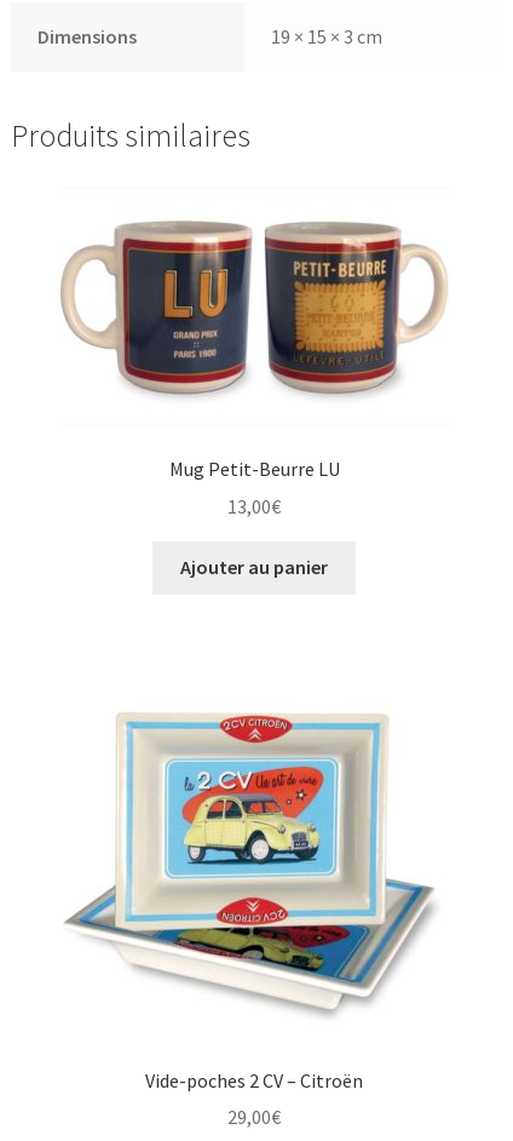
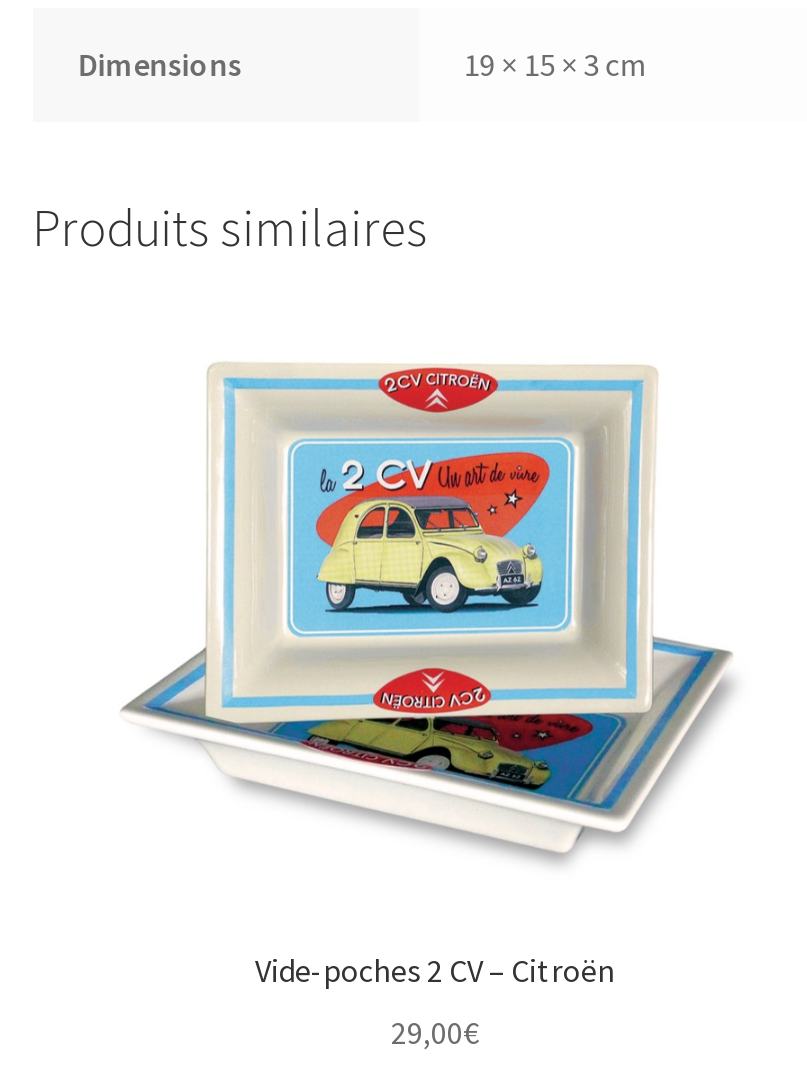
[59,222,253,397] [image] -> none
[264,222,448,397] [image] -> none
[169,457,339,580] Mug Petit-Beurre LU | 13,00€ | Ajouter au panier -> none

